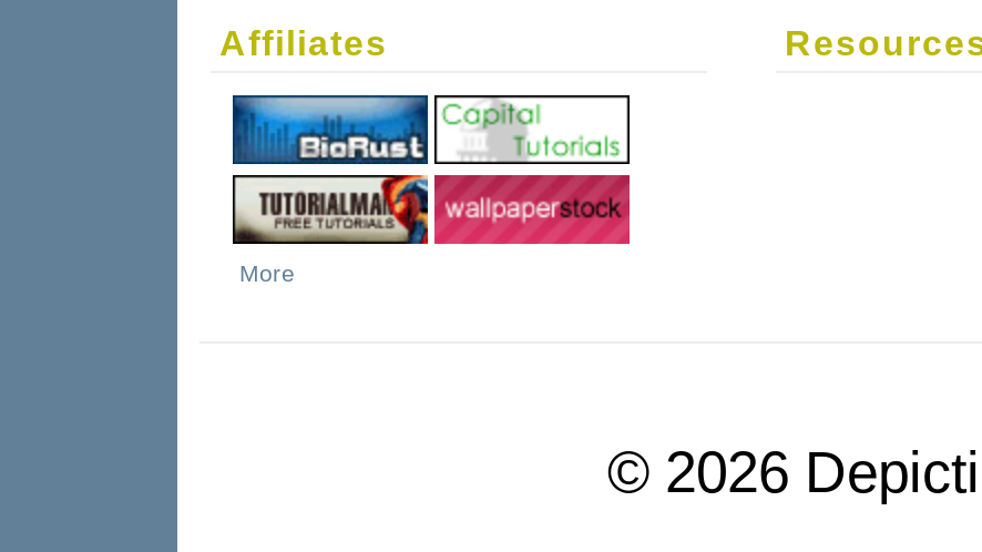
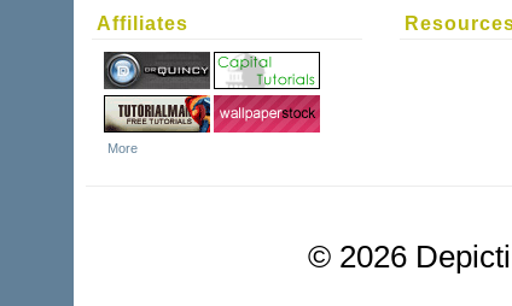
[233,95,428,166] [image] -> [104,52,210,90] [image]

